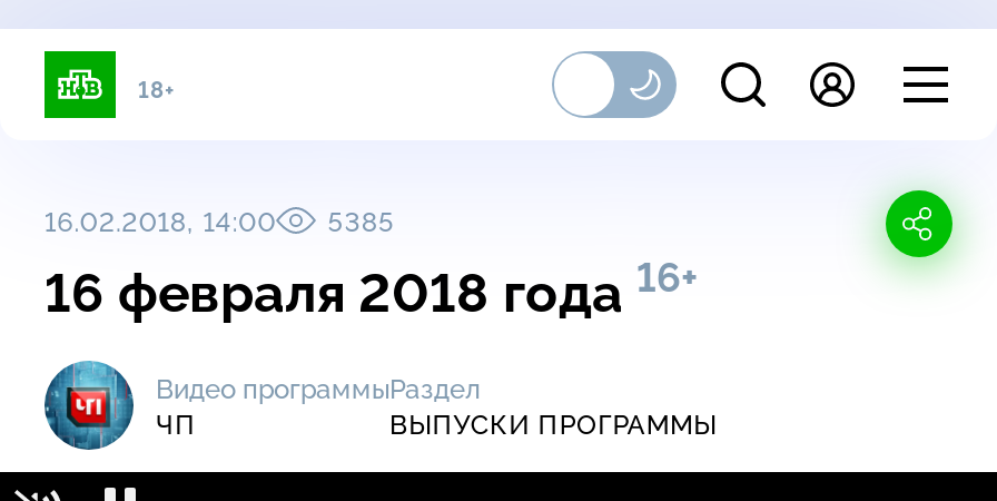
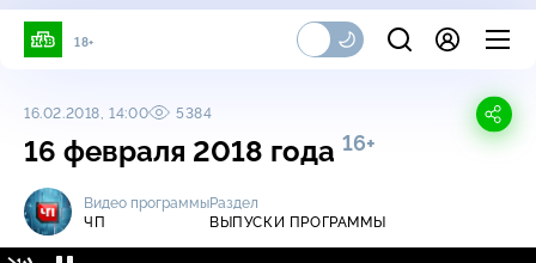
[45,207,395,238] 16.02.2018, 14:00 5385 -> [24,105,212,122] 16.02.2018, 14:00 5384

